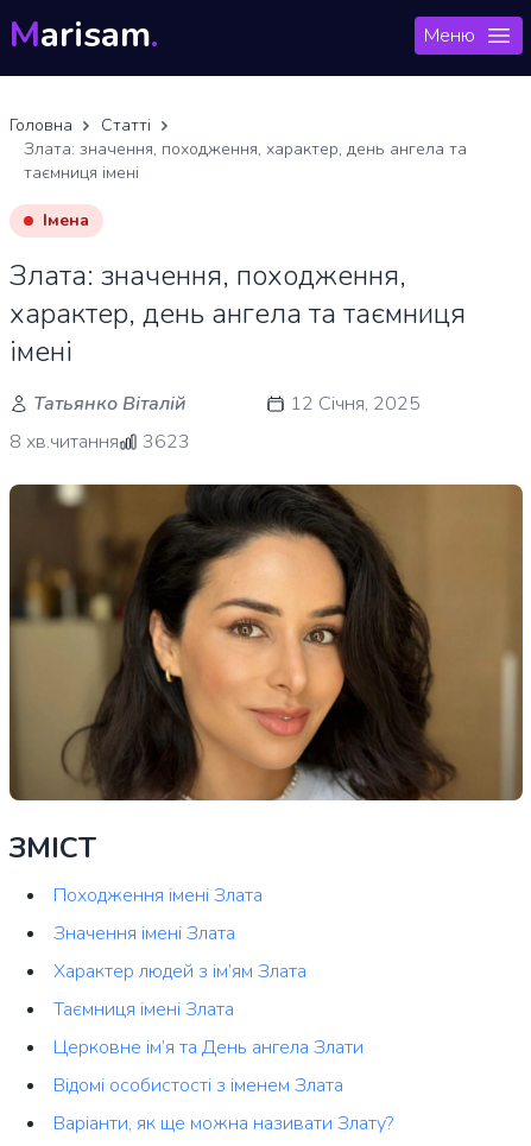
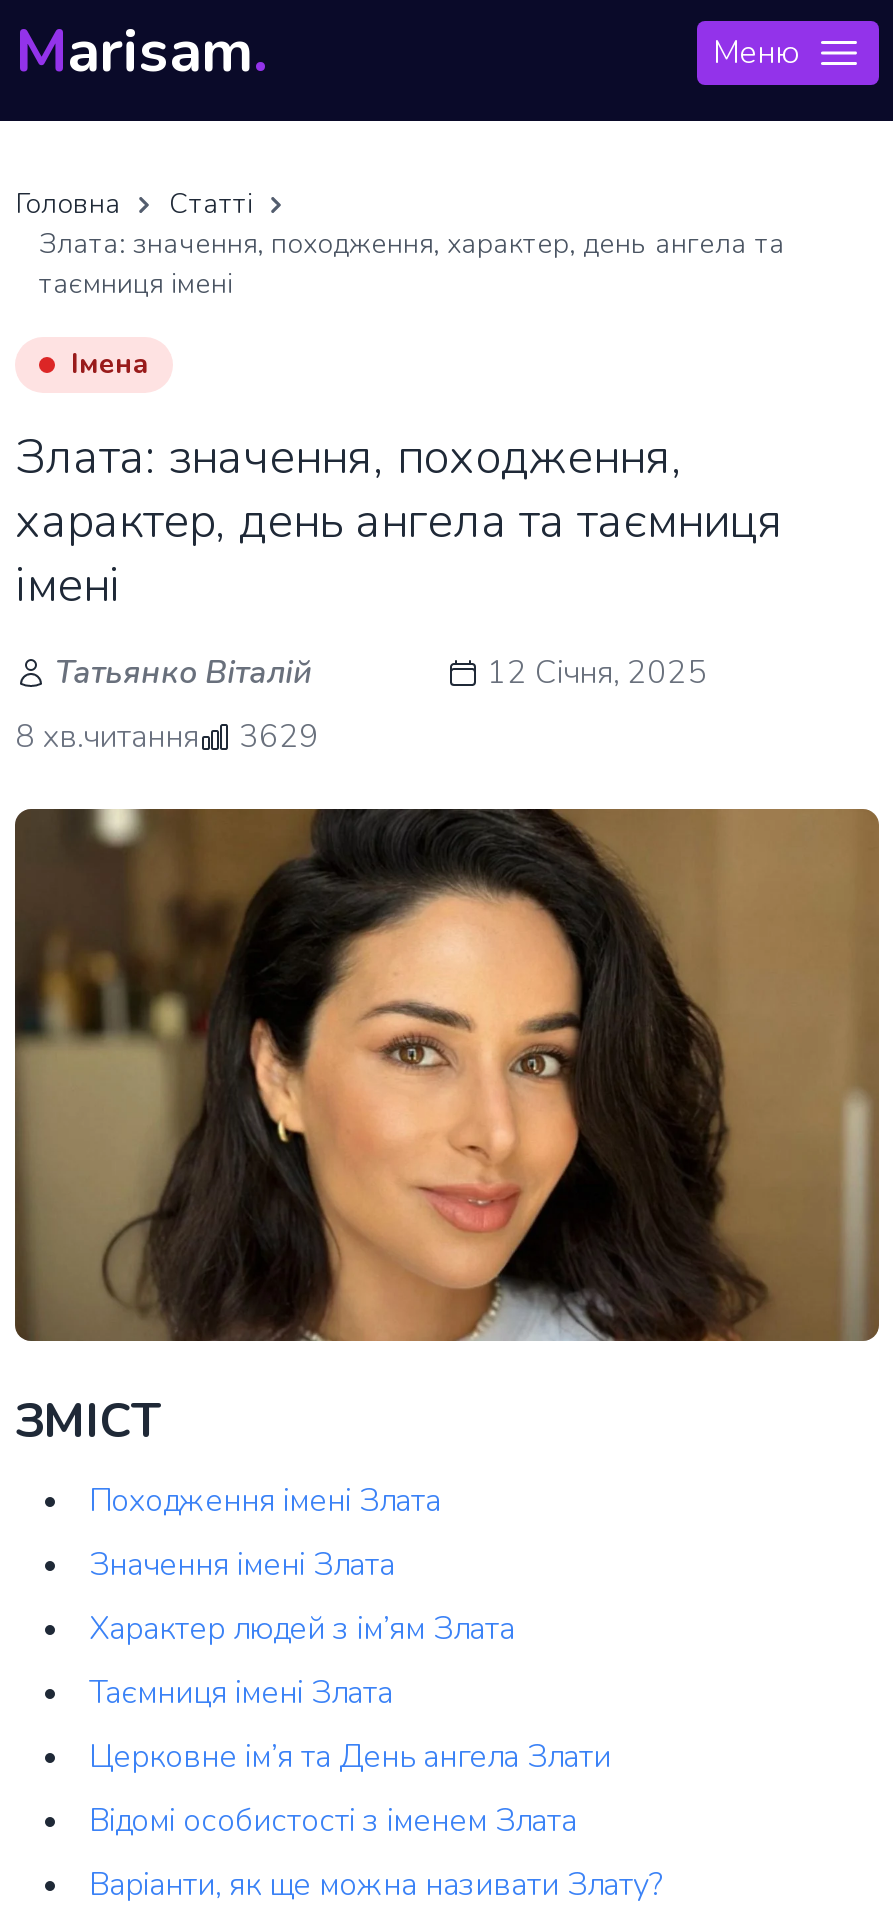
[10,429,190,455] 8 хв.читання 3623 -> [15,715,319,759] 8 хв.читання 3629

